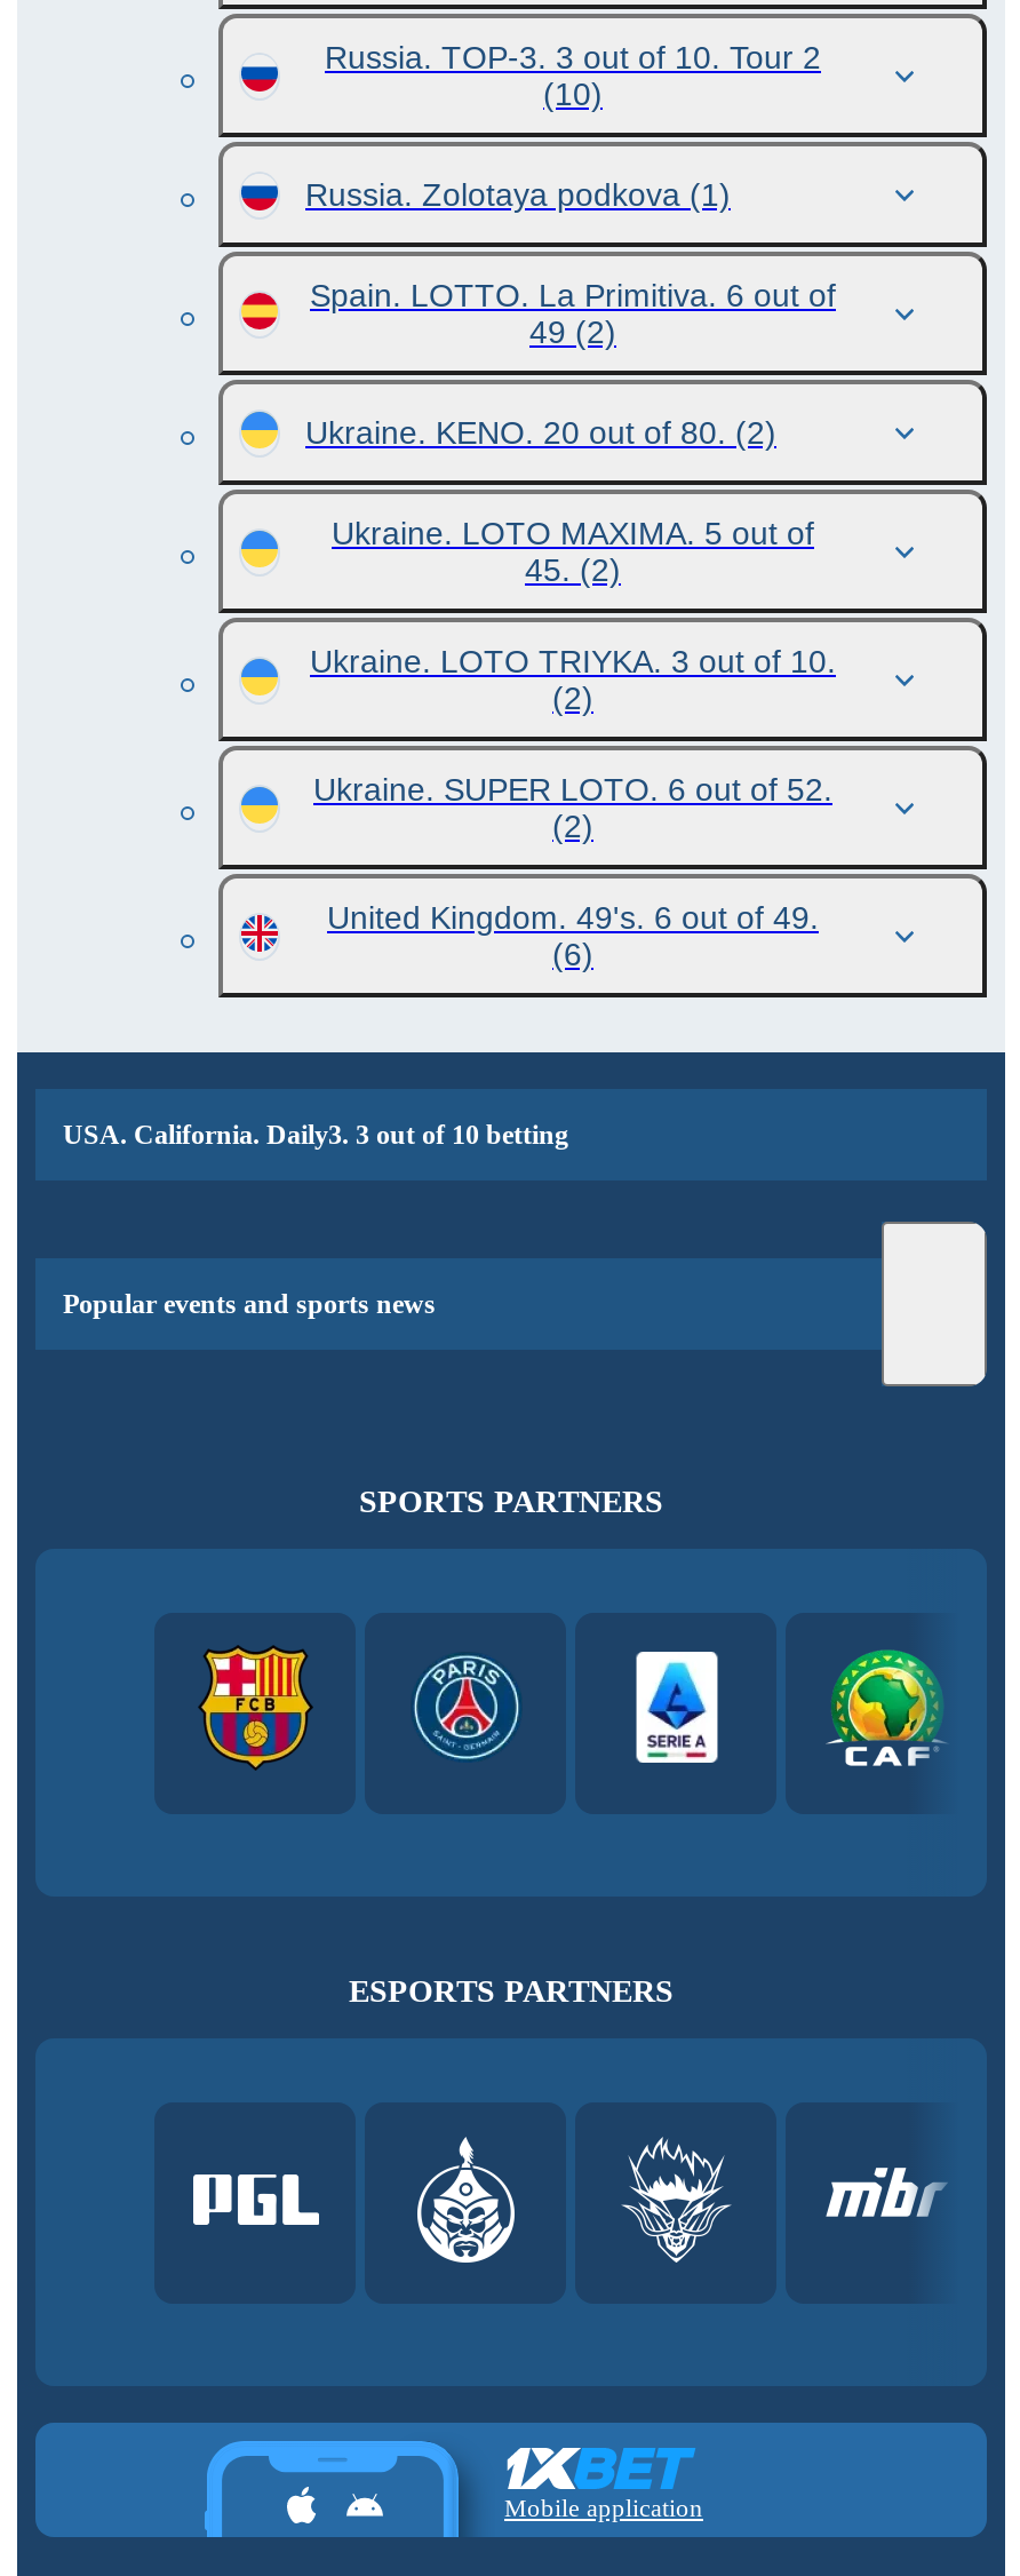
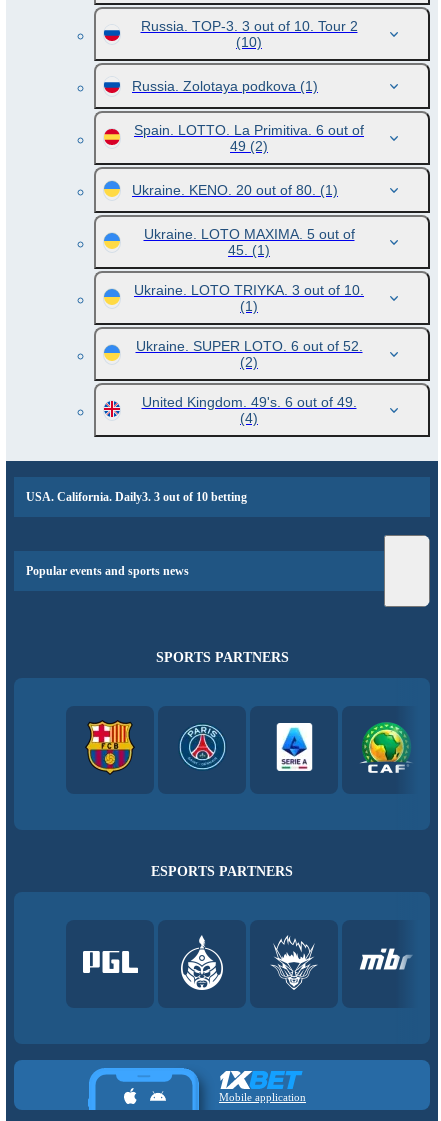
[305,414,776,451] Ukraine. KENO. 20 out of 80. (2) -> [132,182,338,198] Ukraine. KENO. 20 out of 80. (1)
[525,551,621,588] 45. (2) -> [228,242,270,258] 45. (1)
[552,679,593,716] (2) -> [240,298,258,314] (1)
[552,936,593,972] (6) -> [240,410,258,426] (4)

